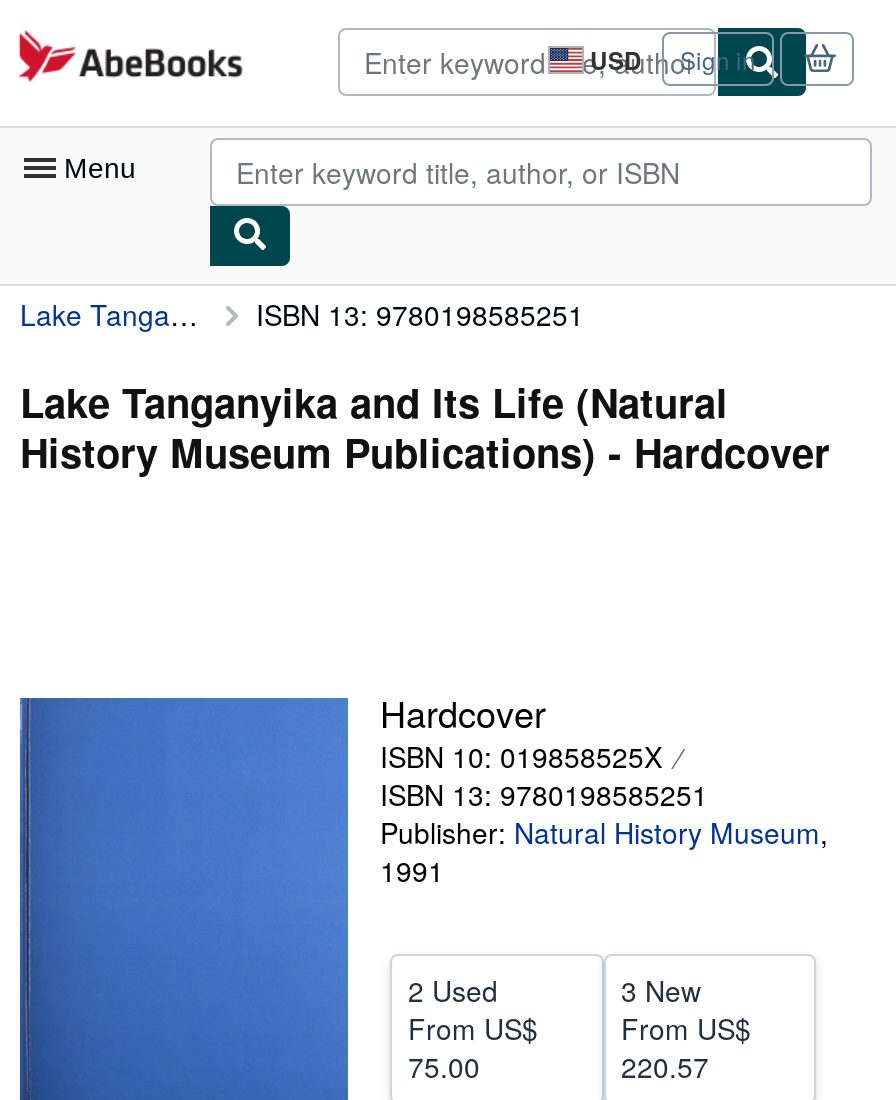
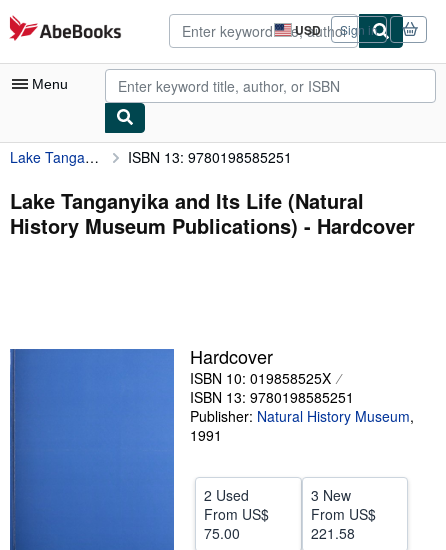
[621,1046,709,1086] 220.57 -> [310,523,354,543] 221.58

